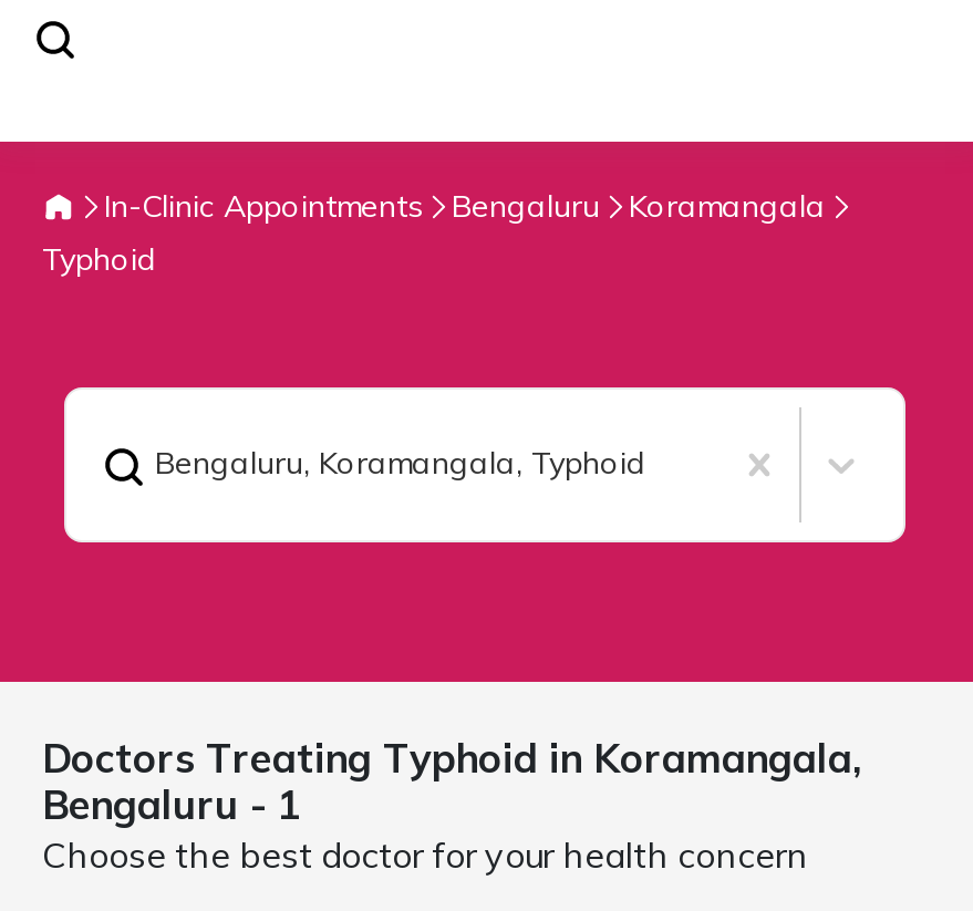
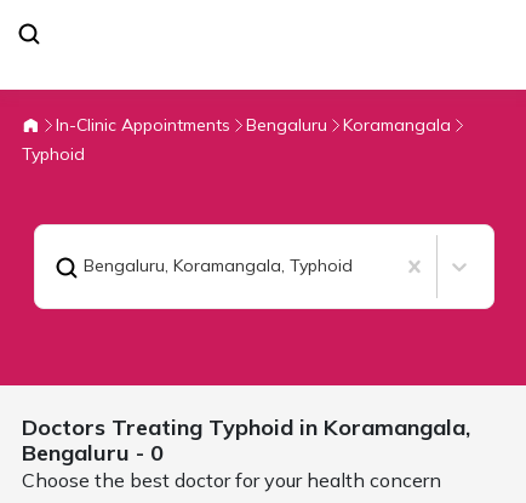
[42,779,301,830] Bengaluru - 1 -> [22,439,164,466] Bengaluru - 0

